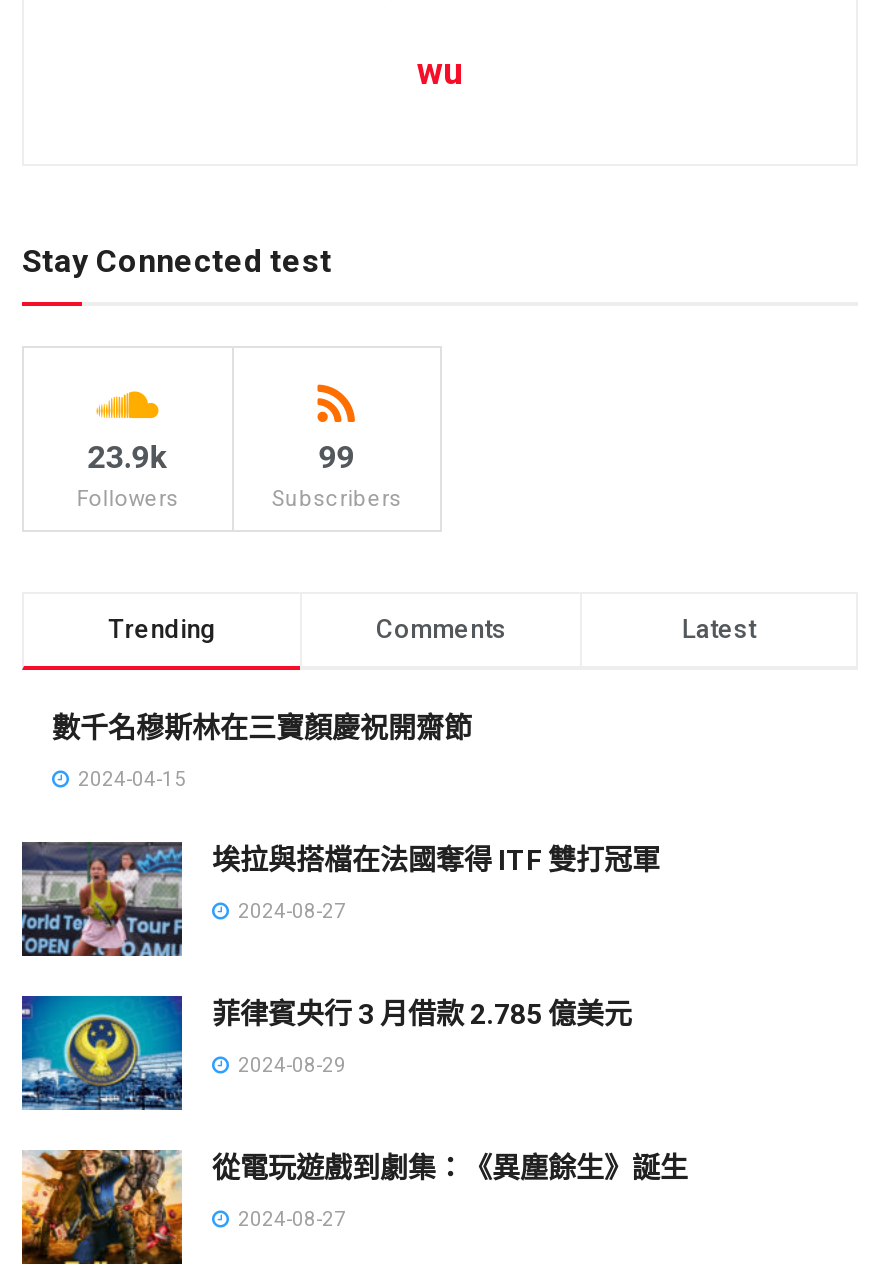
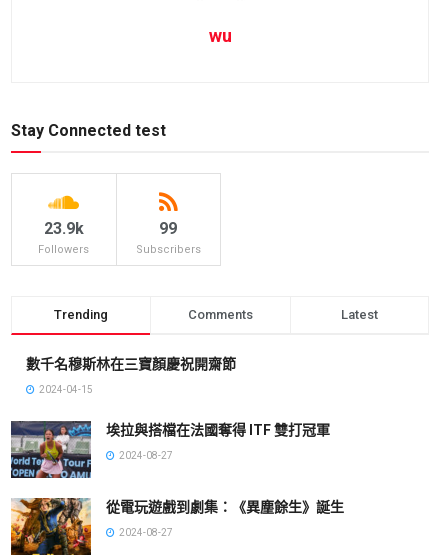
[20,994,632,1112] [image] | 菲律賓央行 3 月借款 2.785 億美元 | 2024-08-29 -> none

